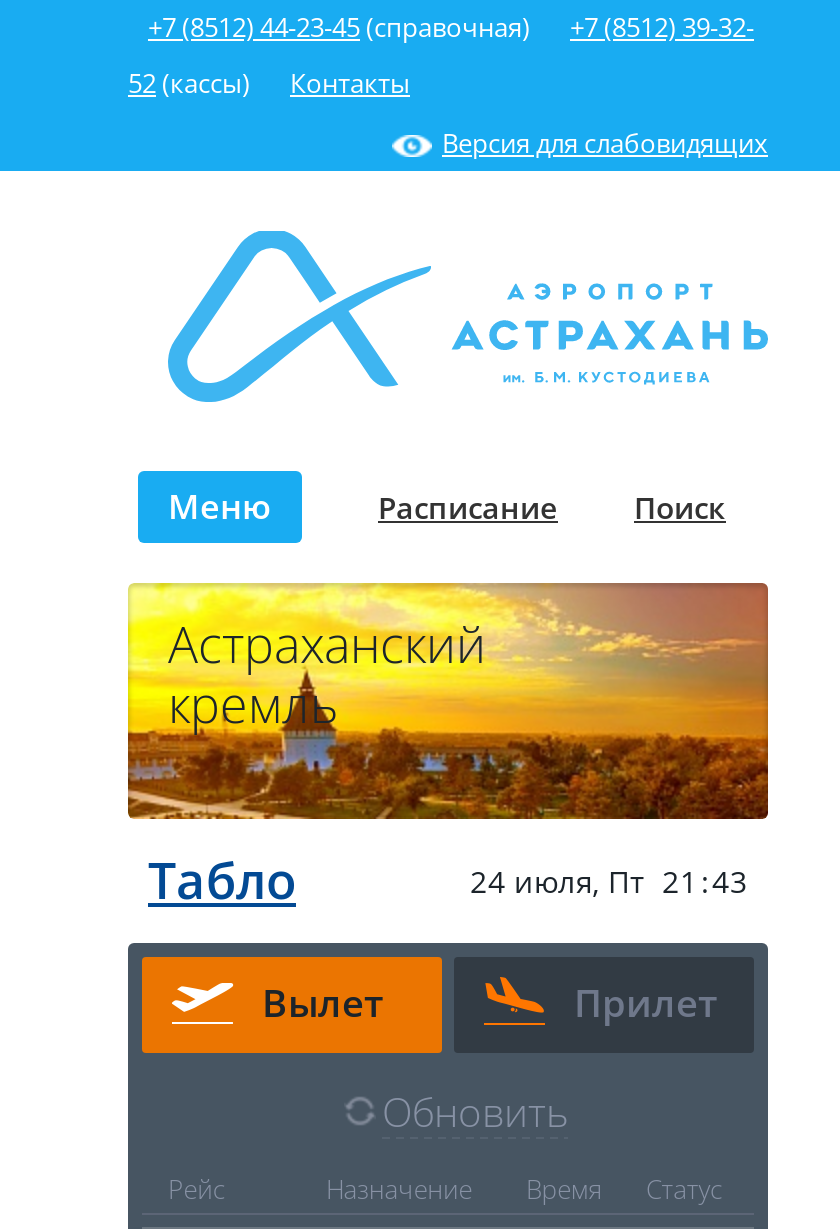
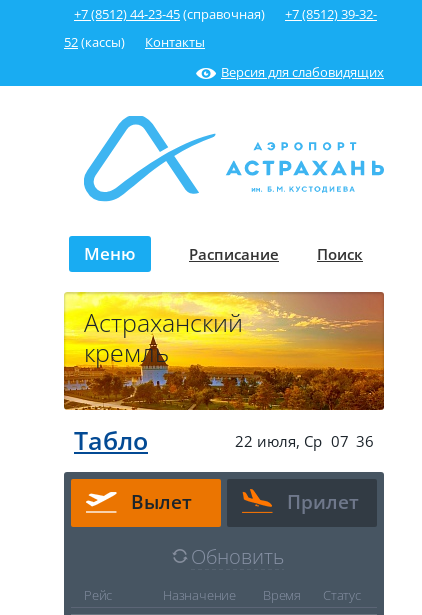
[470,861,748,901] 24 июля, Пт 21 43 -> [235,431,374,451] 22 июля, Ср 07 : 36

